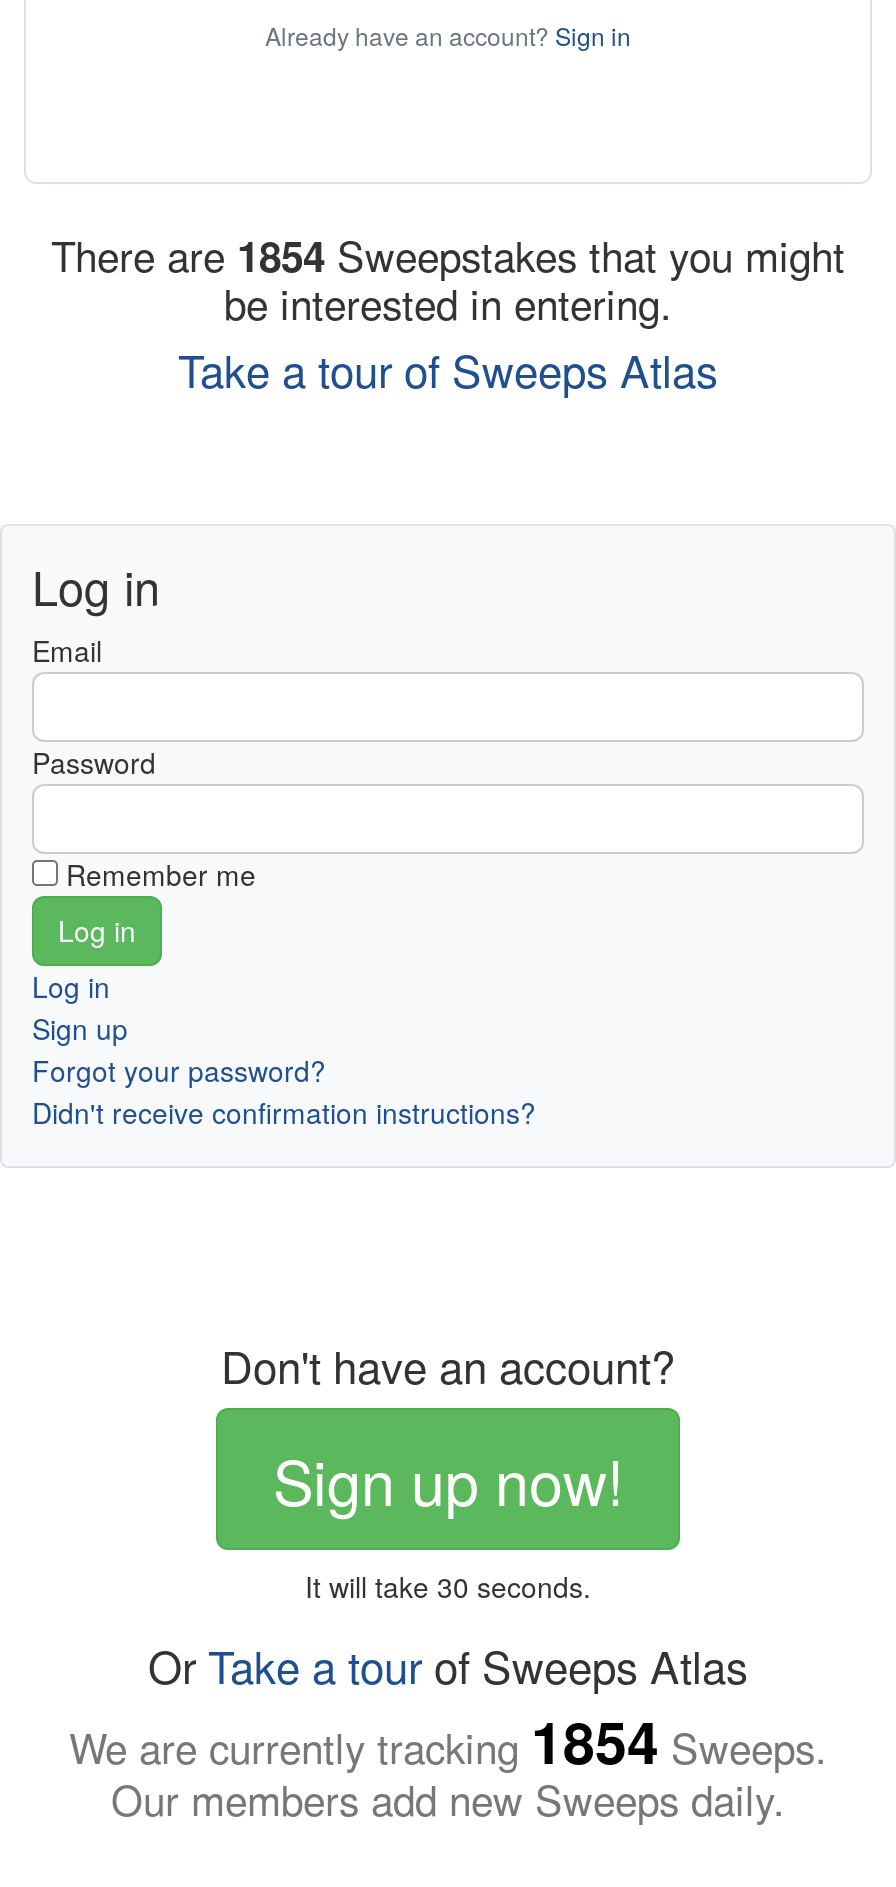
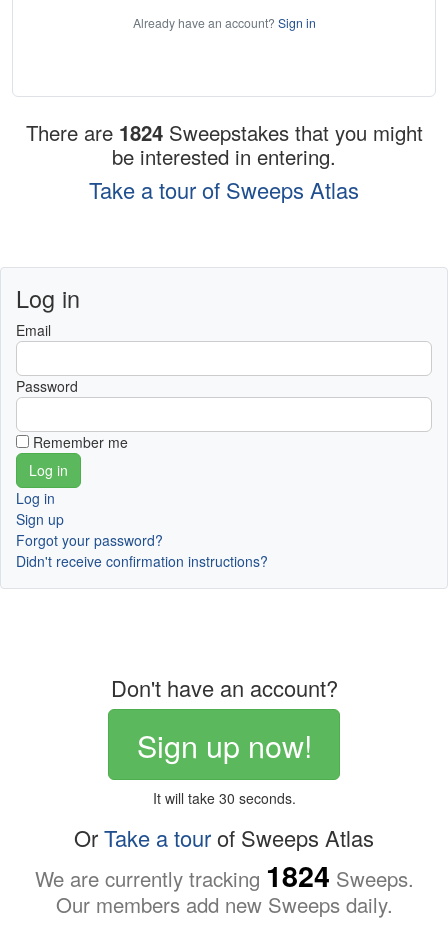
[51,227,845,285] There are 1854 Sweepstakes that you might -> [25,118,422,147] There are 1824 Sweepstakes that you might
[69,1700,827,1782] We are currently tracking 1854 Sweeps. -> [34,855,413,896] We are currently tracking 1824 Sweeps.

